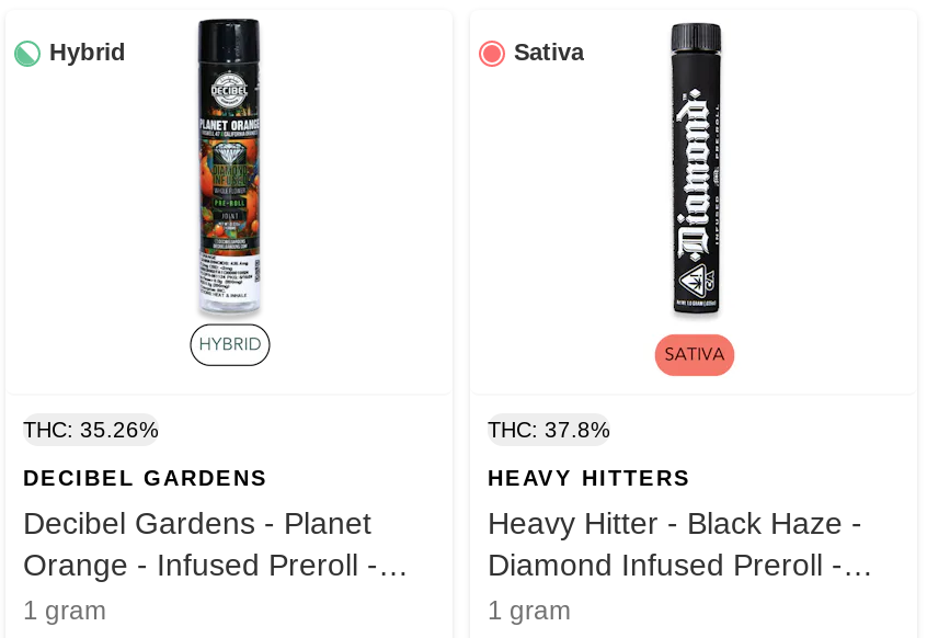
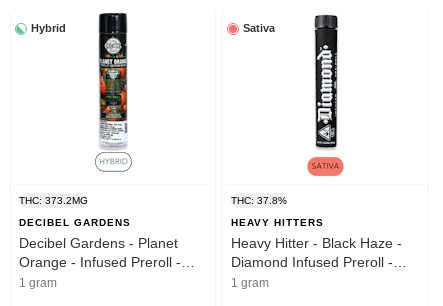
[23,418,159,442] THC: 35.26% -> [19,195,88,206] THC: 373.2MG

